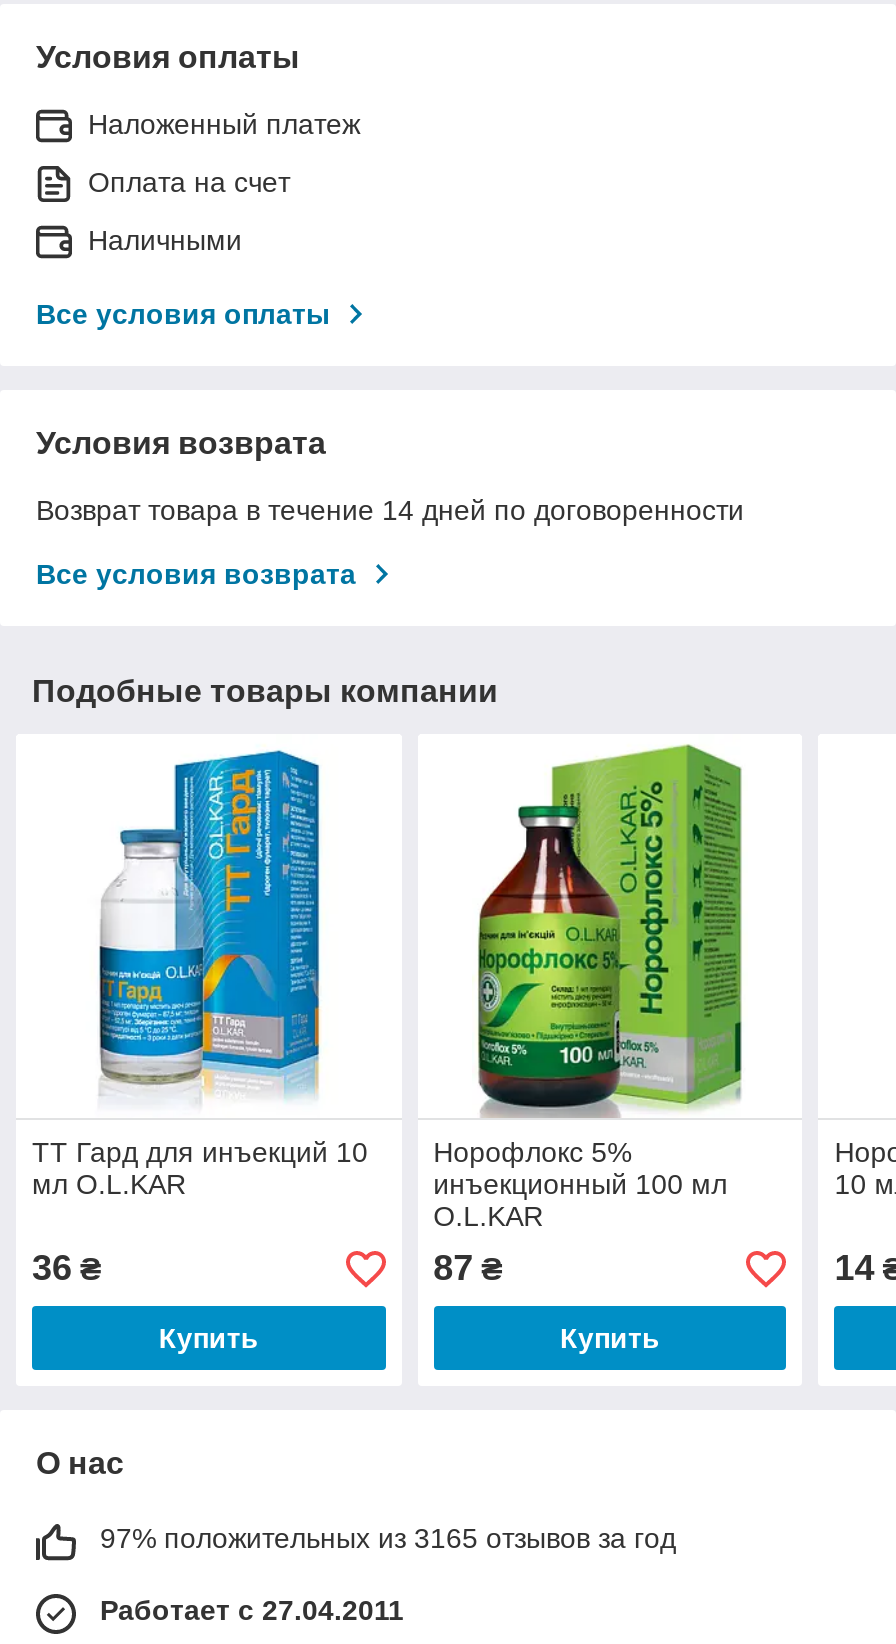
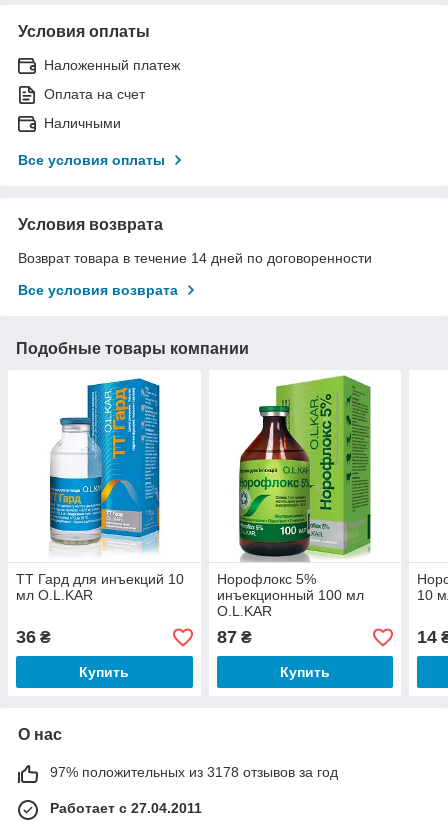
[100,1523,676,1555] 97% положительных из 3165 отзывов за год -> [50,764,338,780] 97% положительных из 3178 отзывов за год

